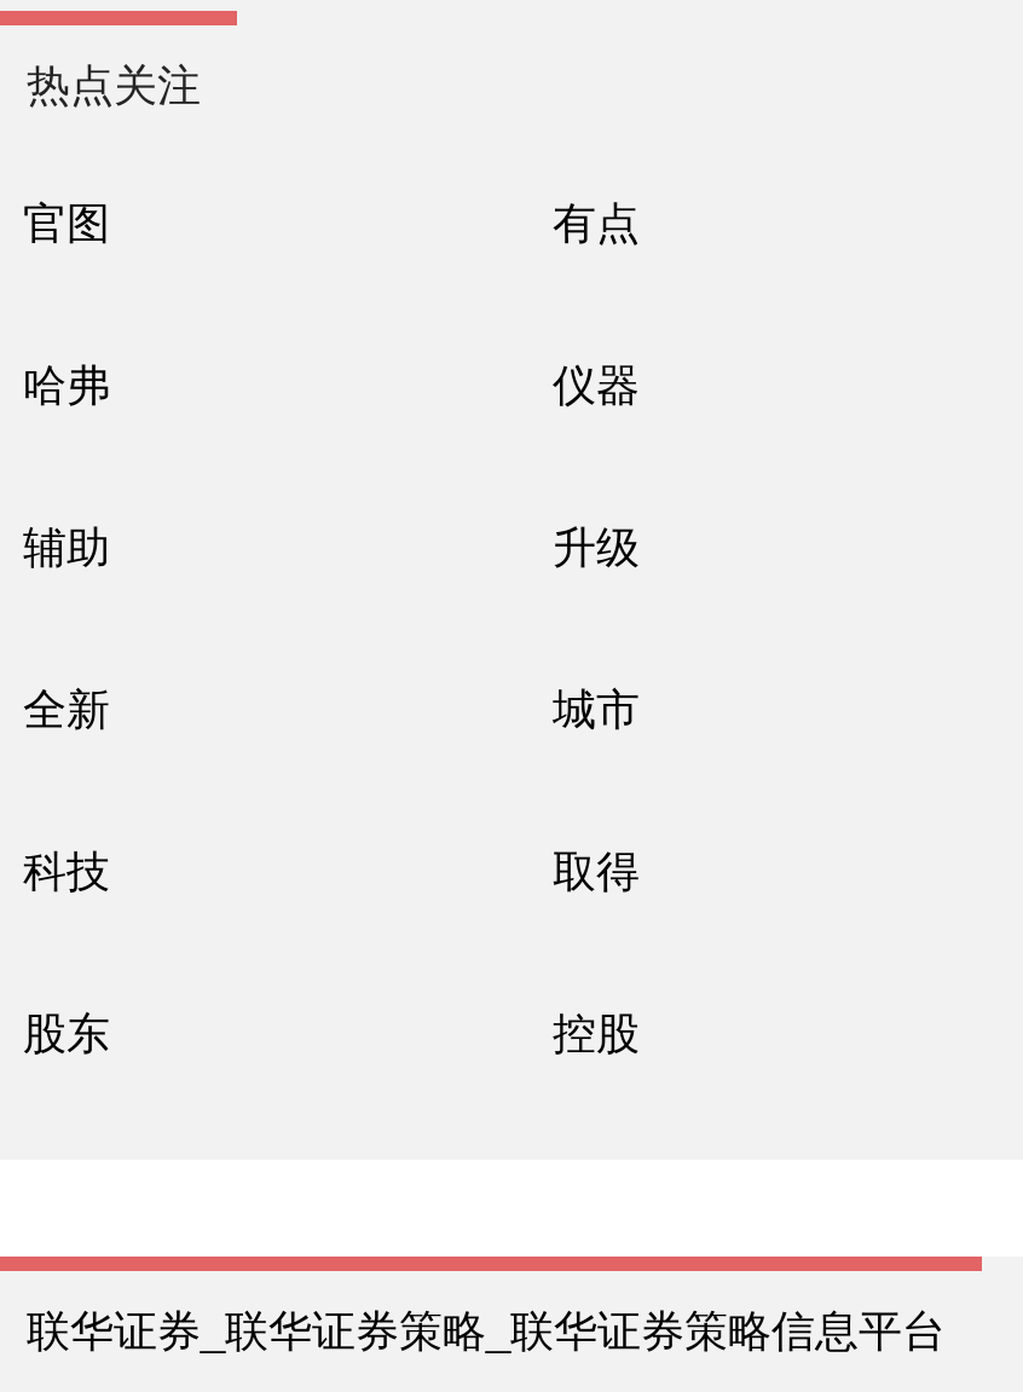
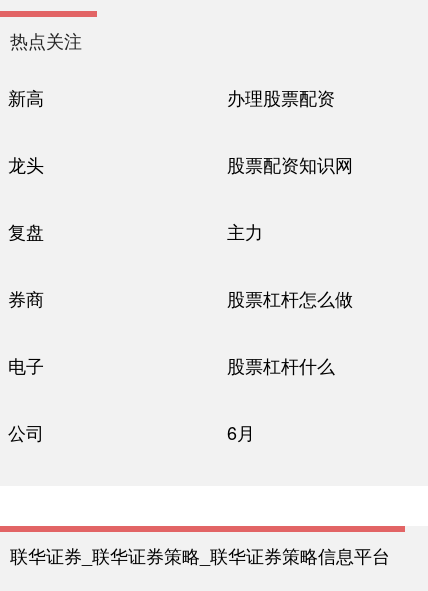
[23,187,639,250] 官图 | 有点 -> [8,84,335,110] 新高 | 办理股票配资
[23,349,639,412] 哈弗 | 仪器 -> [8,151,353,177] 龙头 | 股票配资知识网
[23,511,639,574] 辅助 | 升级 -> [8,218,263,244] 复盘 | 主力
[23,673,639,736] 全新 | 城市 -> [8,285,353,311] 券商 | 股票杠杆怎么做
[23,835,639,898] 科技 | 取得 -> [8,352,335,378] 电子 | 股票杠杆什么
[23,997,639,1060] 股东 | 控股 -> [8,419,255,445] 公司 | 6月

